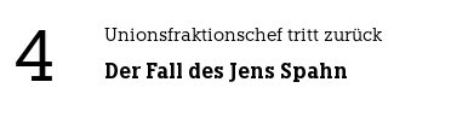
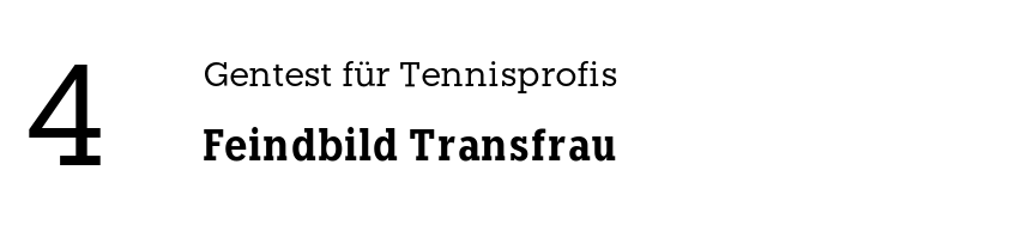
[104,28,382,46] Unionsfraktionschef tritt zurück -> [203,59,618,95] Gentest für Tennisprofis
[104,58,348,85] Der Fall des Jens Spahn -> [203,119,618,171] Feindbild Transfrau

